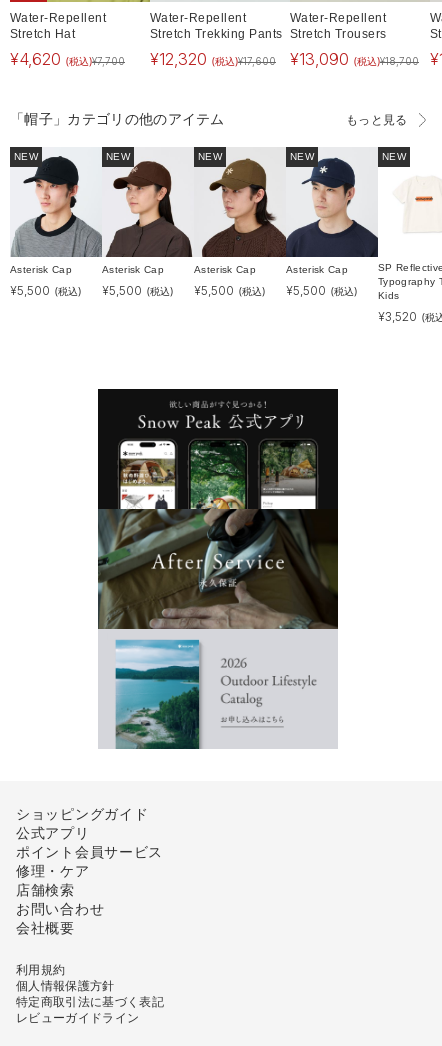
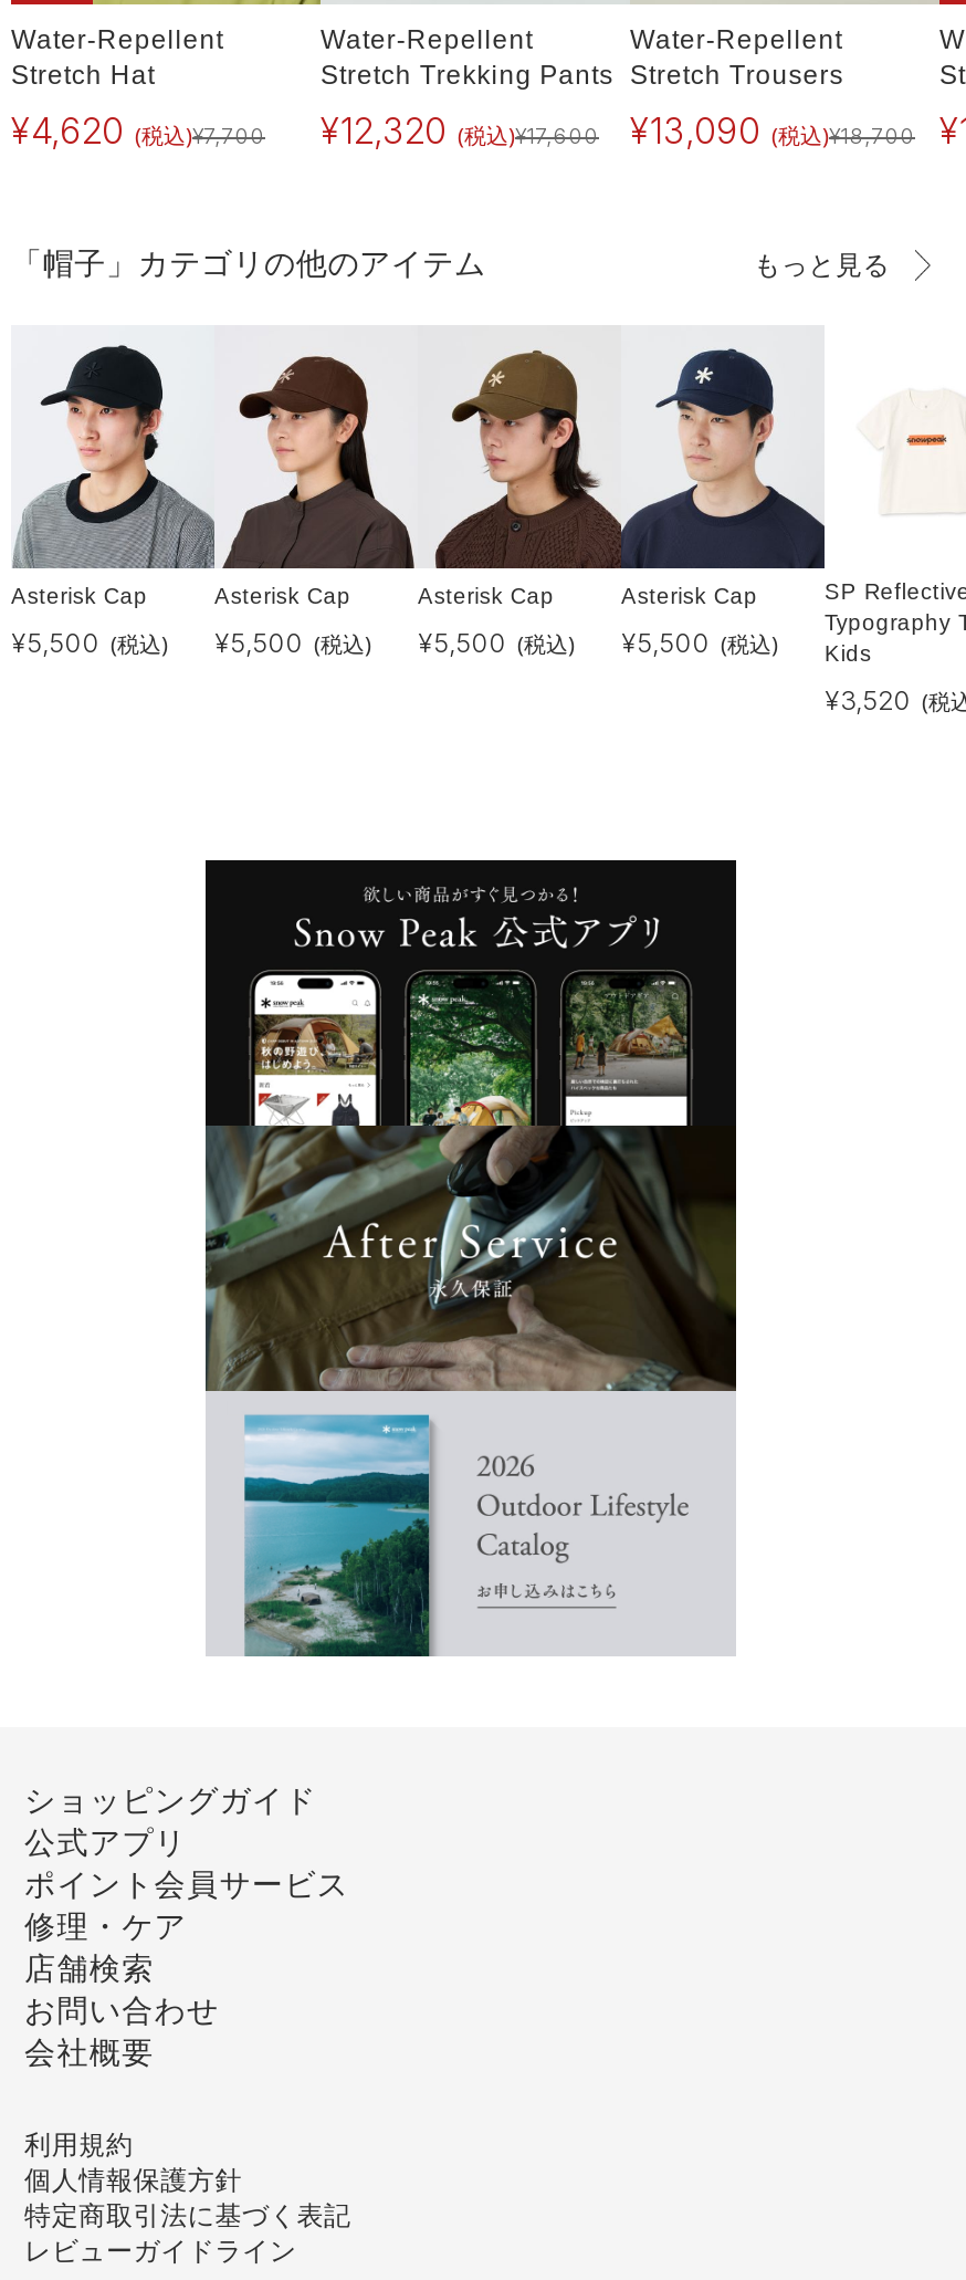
[14,151,38,162] NEW -> none
[106,151,130,162] NEW -> none
[198,151,222,162] NEW -> none
[290,151,314,162] NEW -> none
[382,151,406,162] NEW -> none

